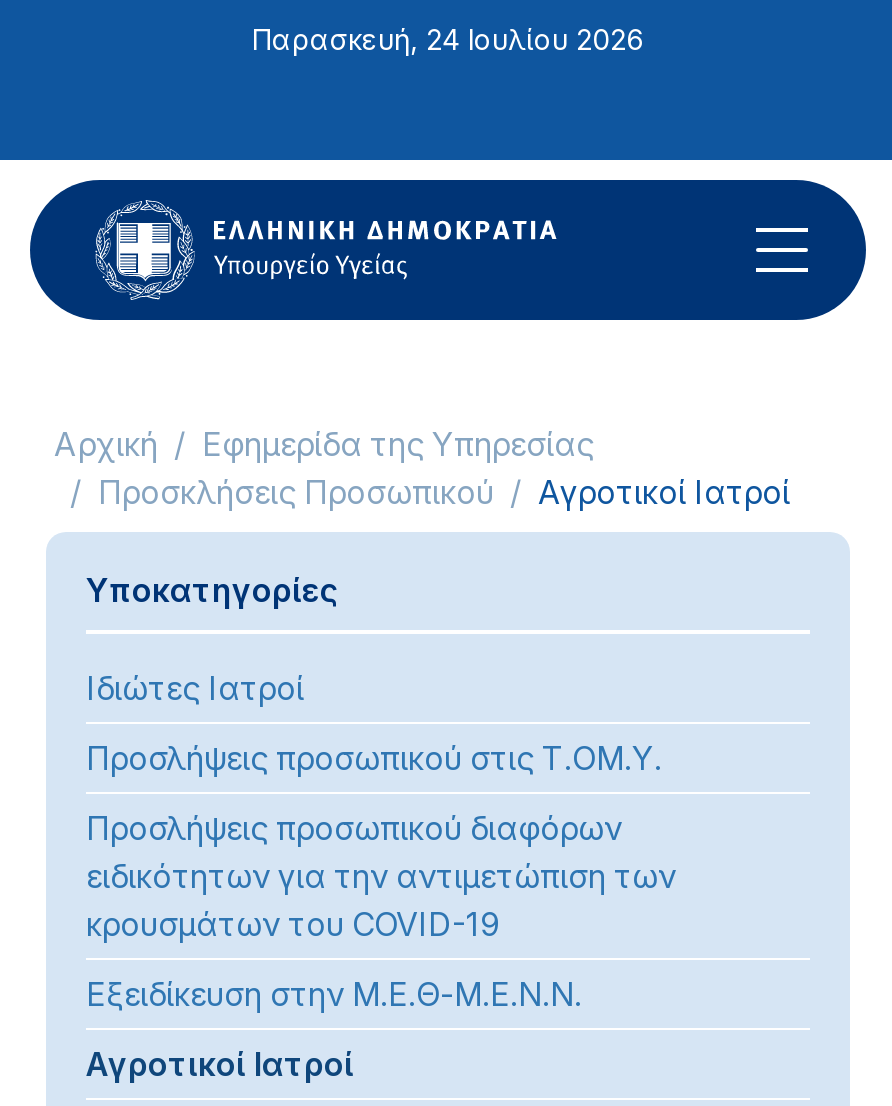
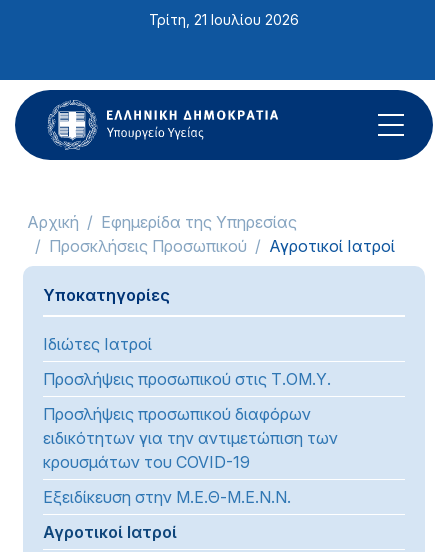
[252,22,644,56] Παρασκευή, 24 Ιουλίου 2026 -> [149,11,299,28] Τρίτη, 21 Ιουλίου 2026

